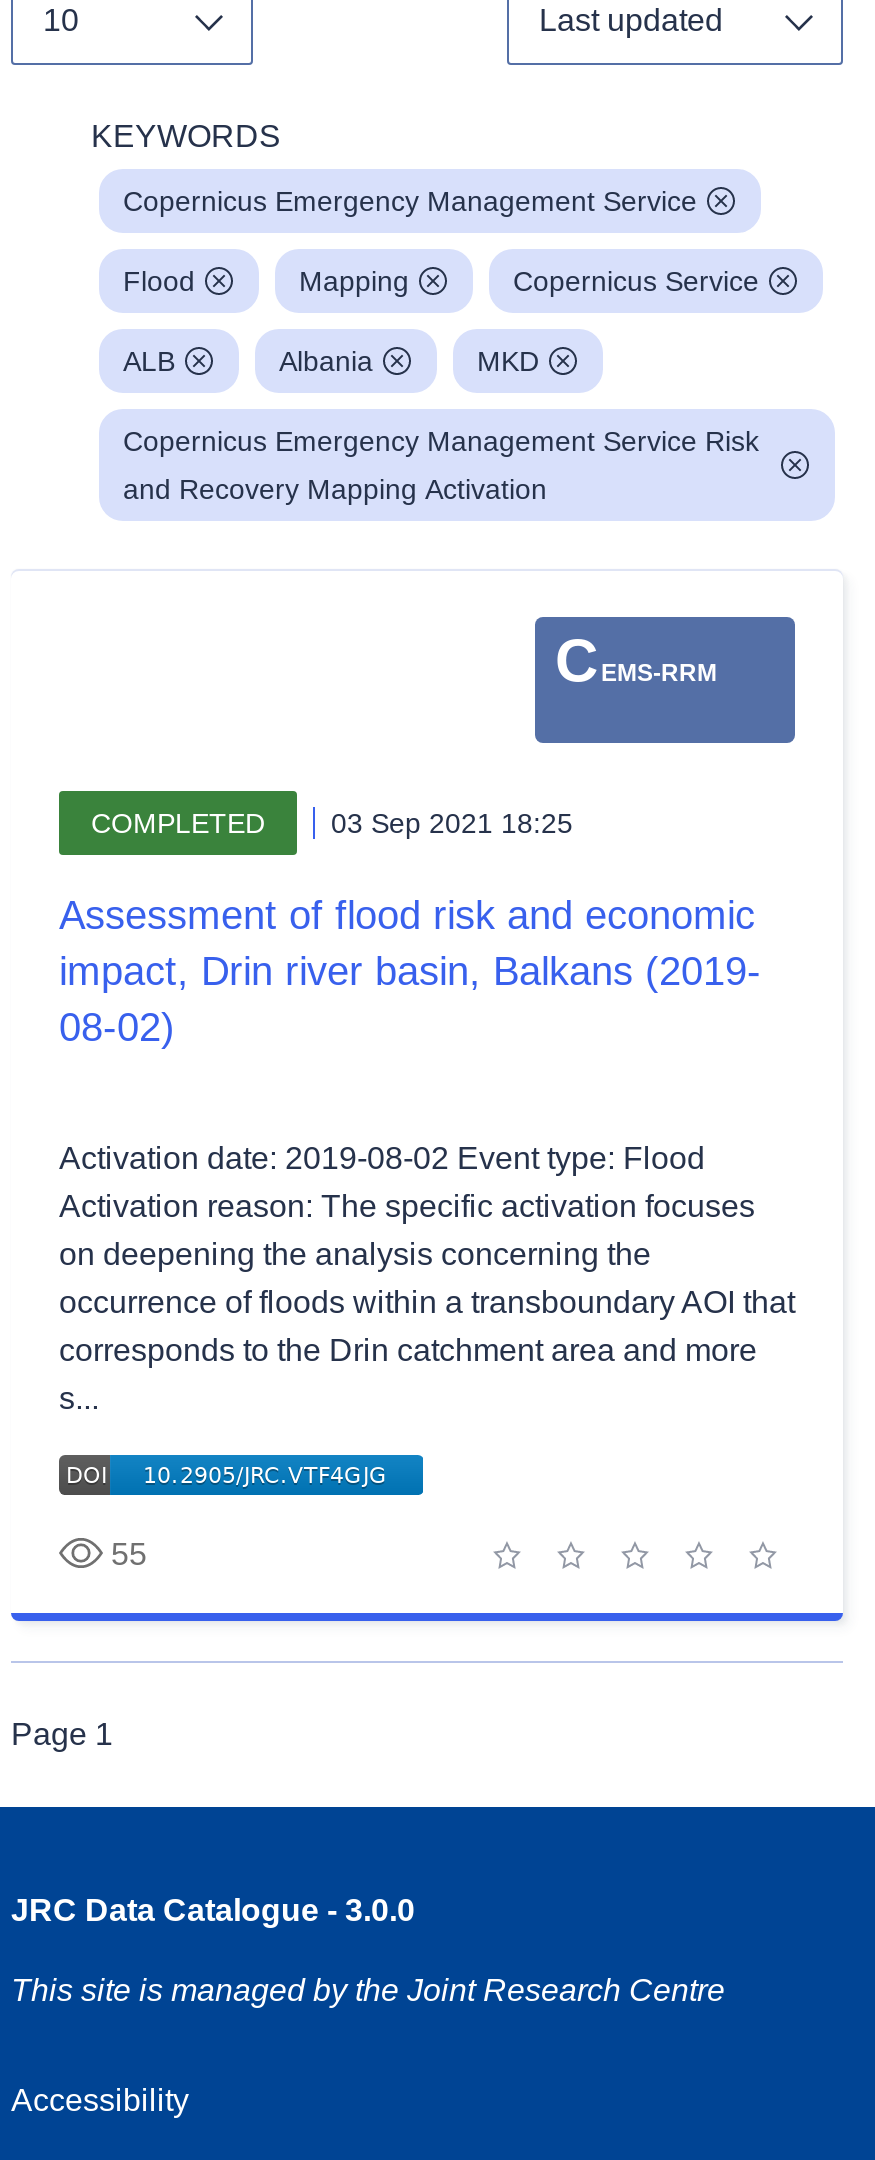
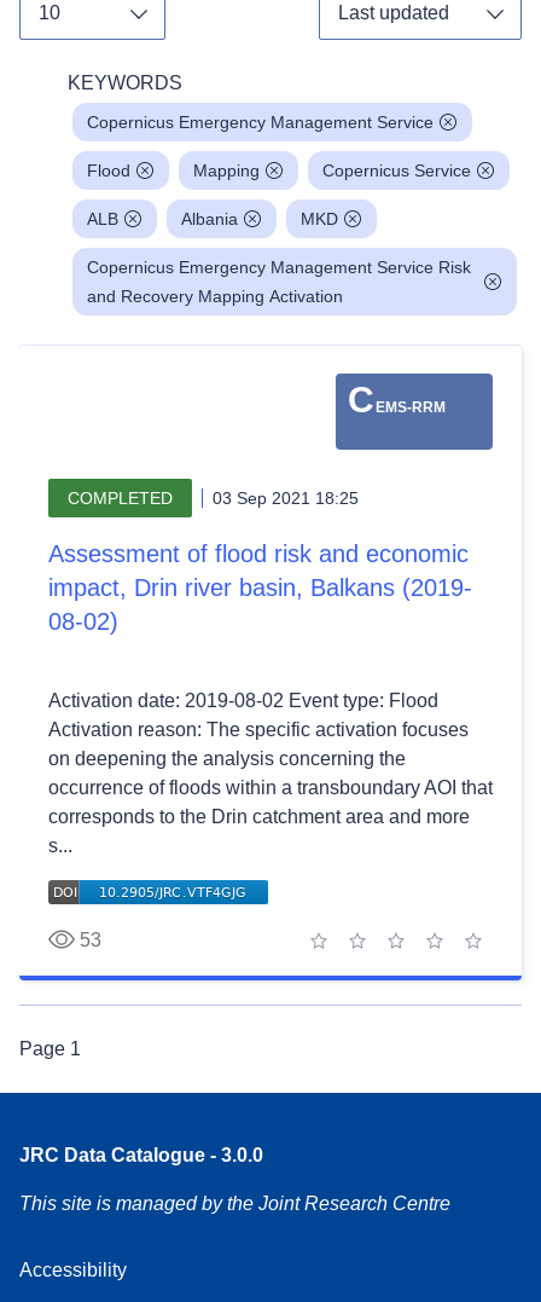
[111,1537,147,1571] 55 -> [80,930,101,950] 53

